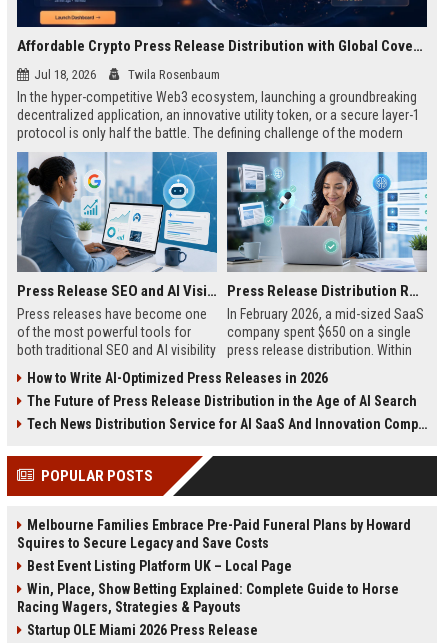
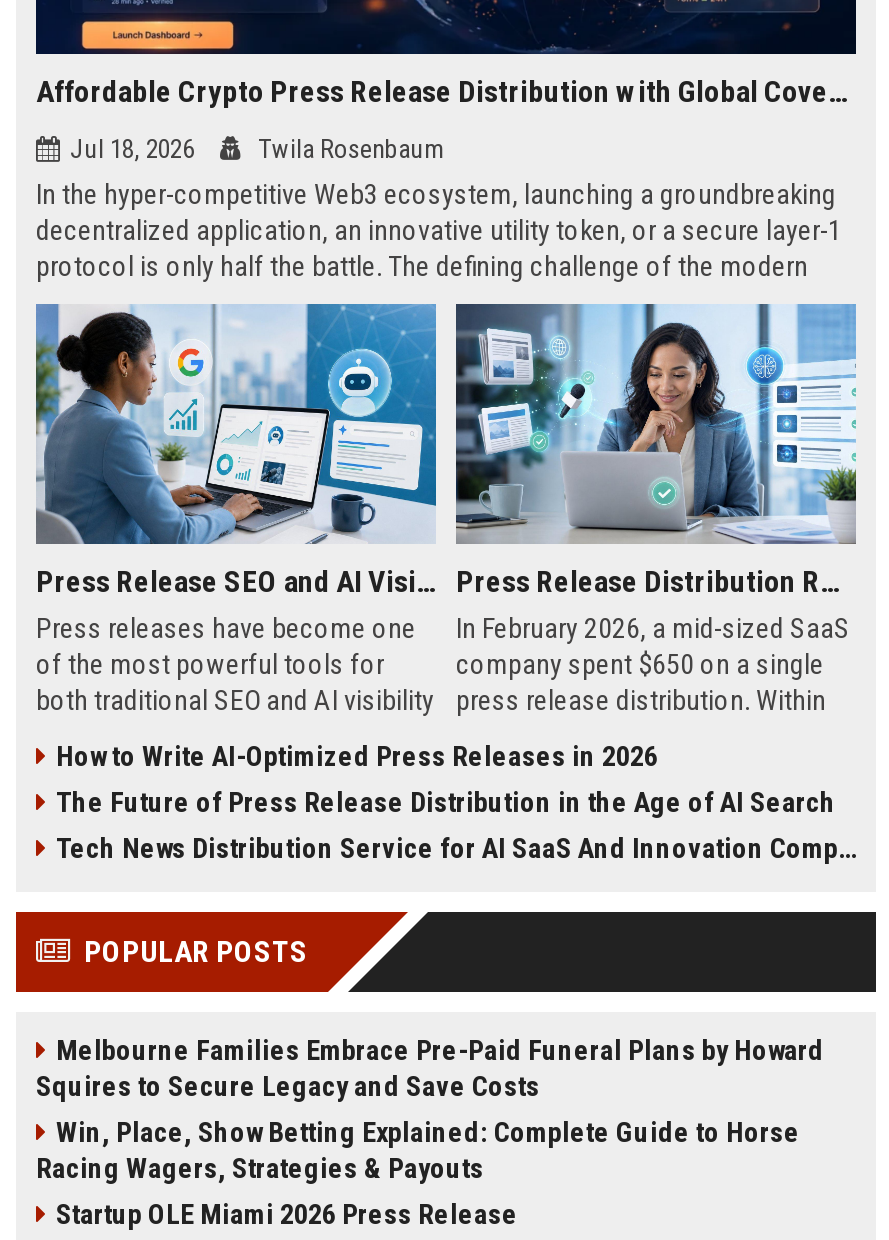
[27,558,292,574] Best Event Listing Platform UK – Local Page -> none

